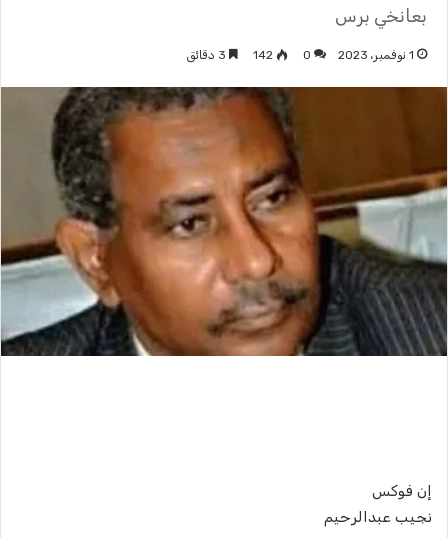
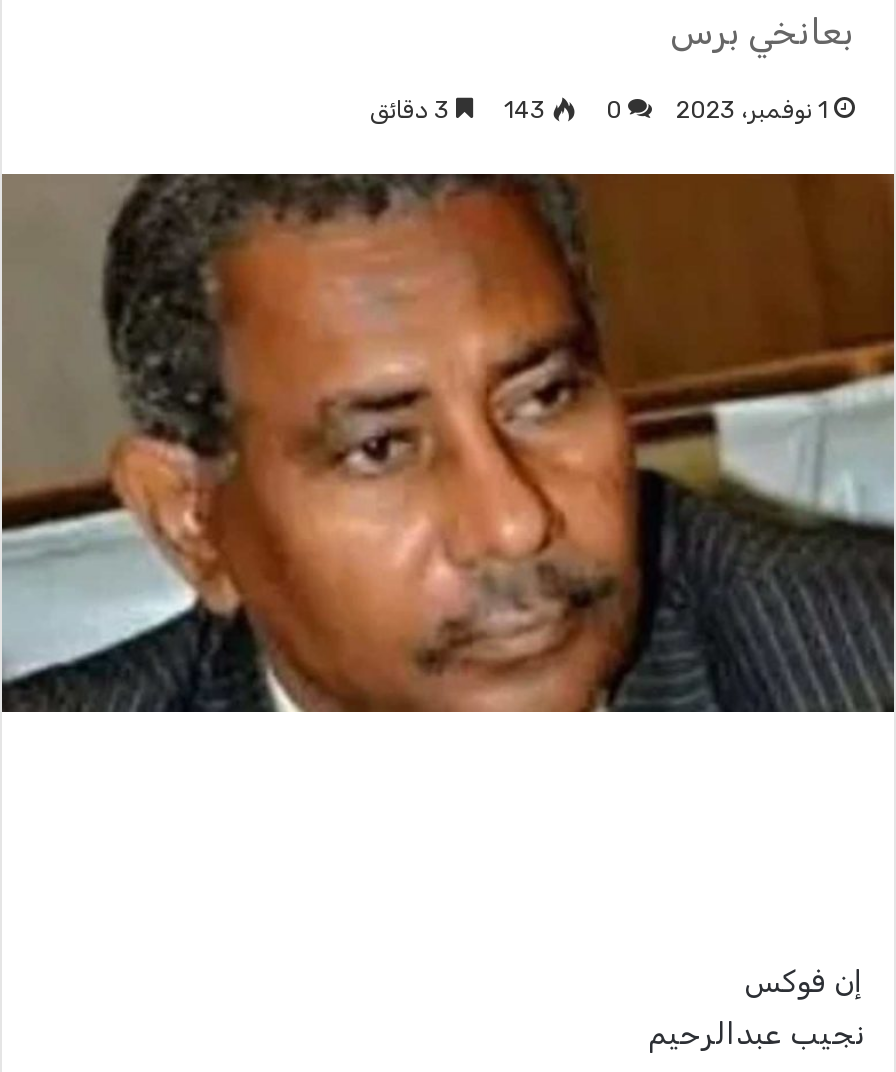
[253,48,273,62] 142 -> [504,96,546,124] 143

